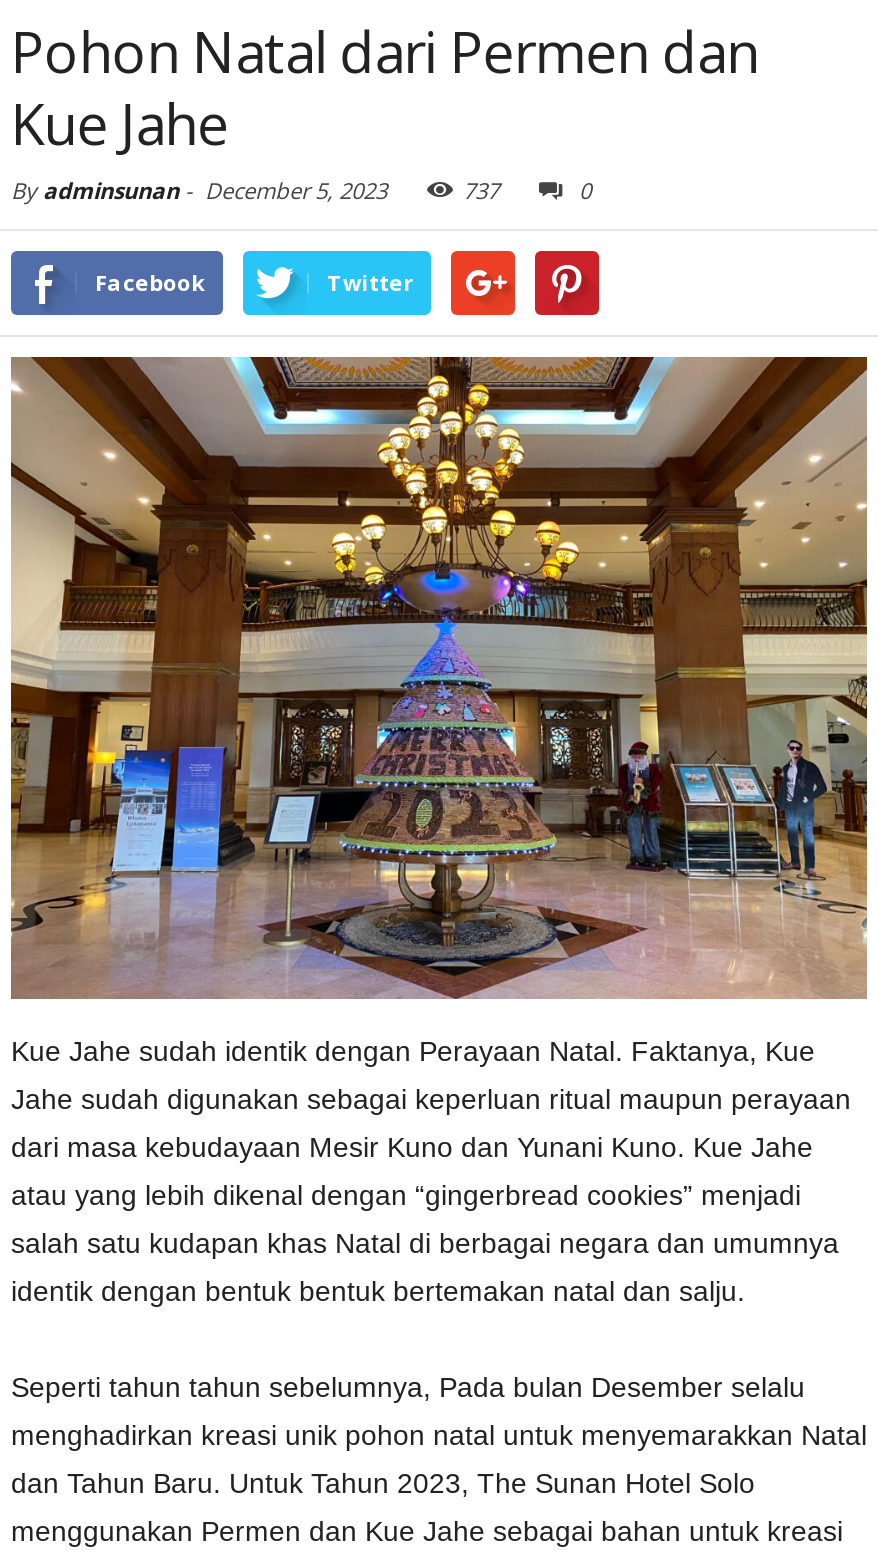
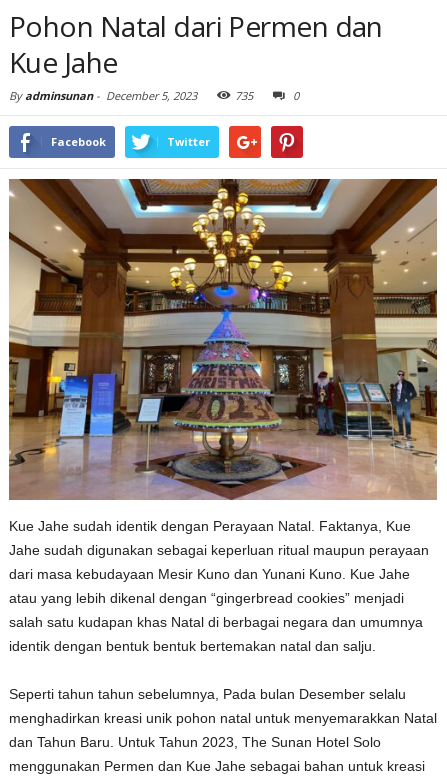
[463,175,499,205] 737 -> [235,88,253,103] 735

